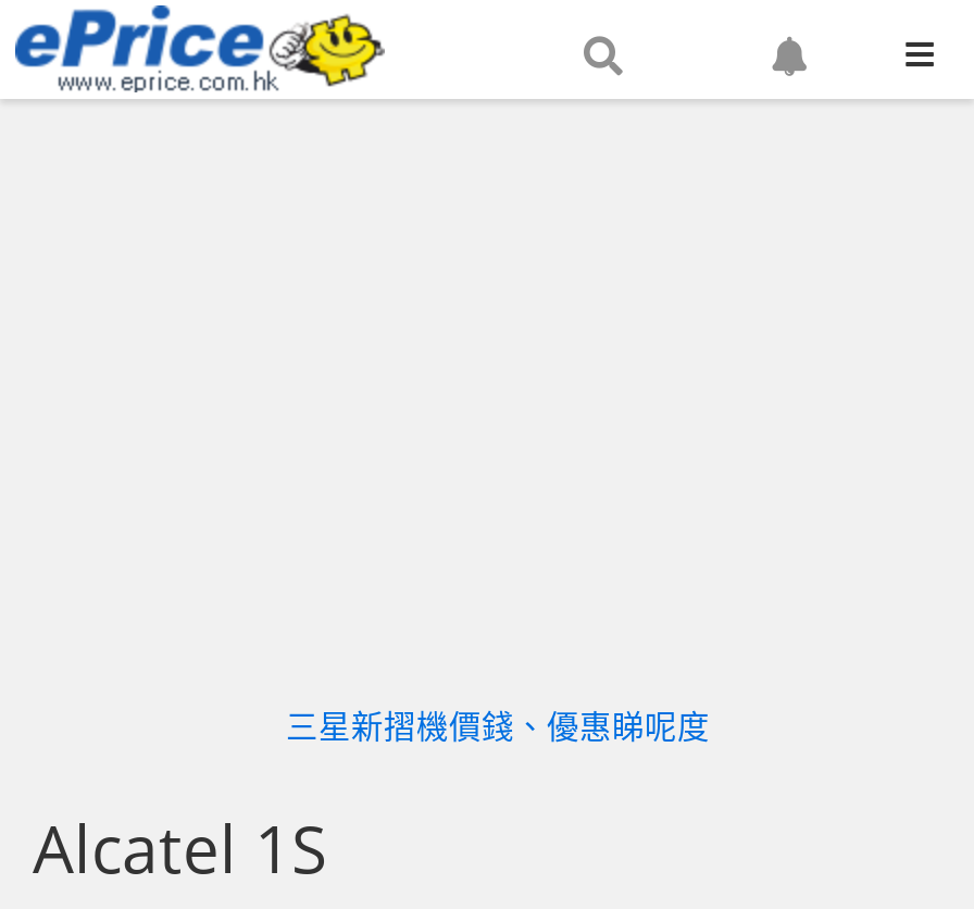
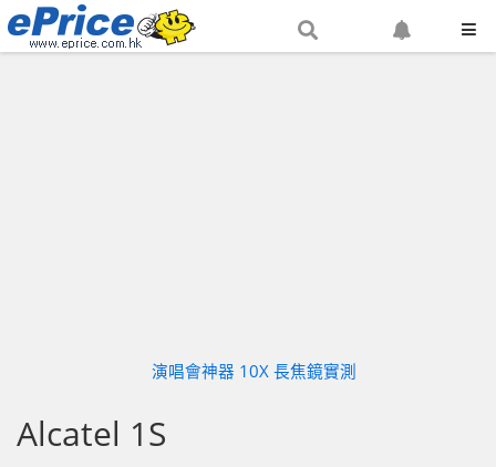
[286,704,710,748] 三星新摺機價錢、優惠睇呢度 -> [151,360,356,382] 演唱會神器 10X 長焦鏡實測

